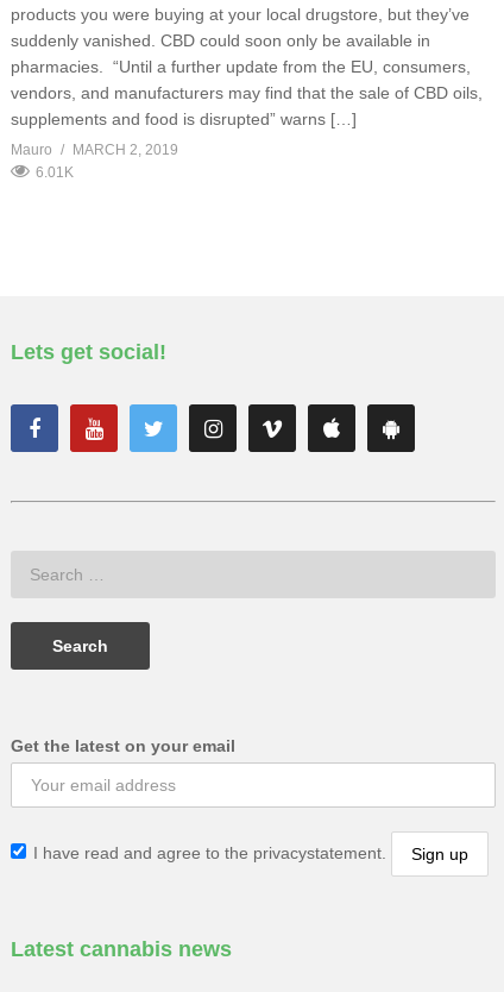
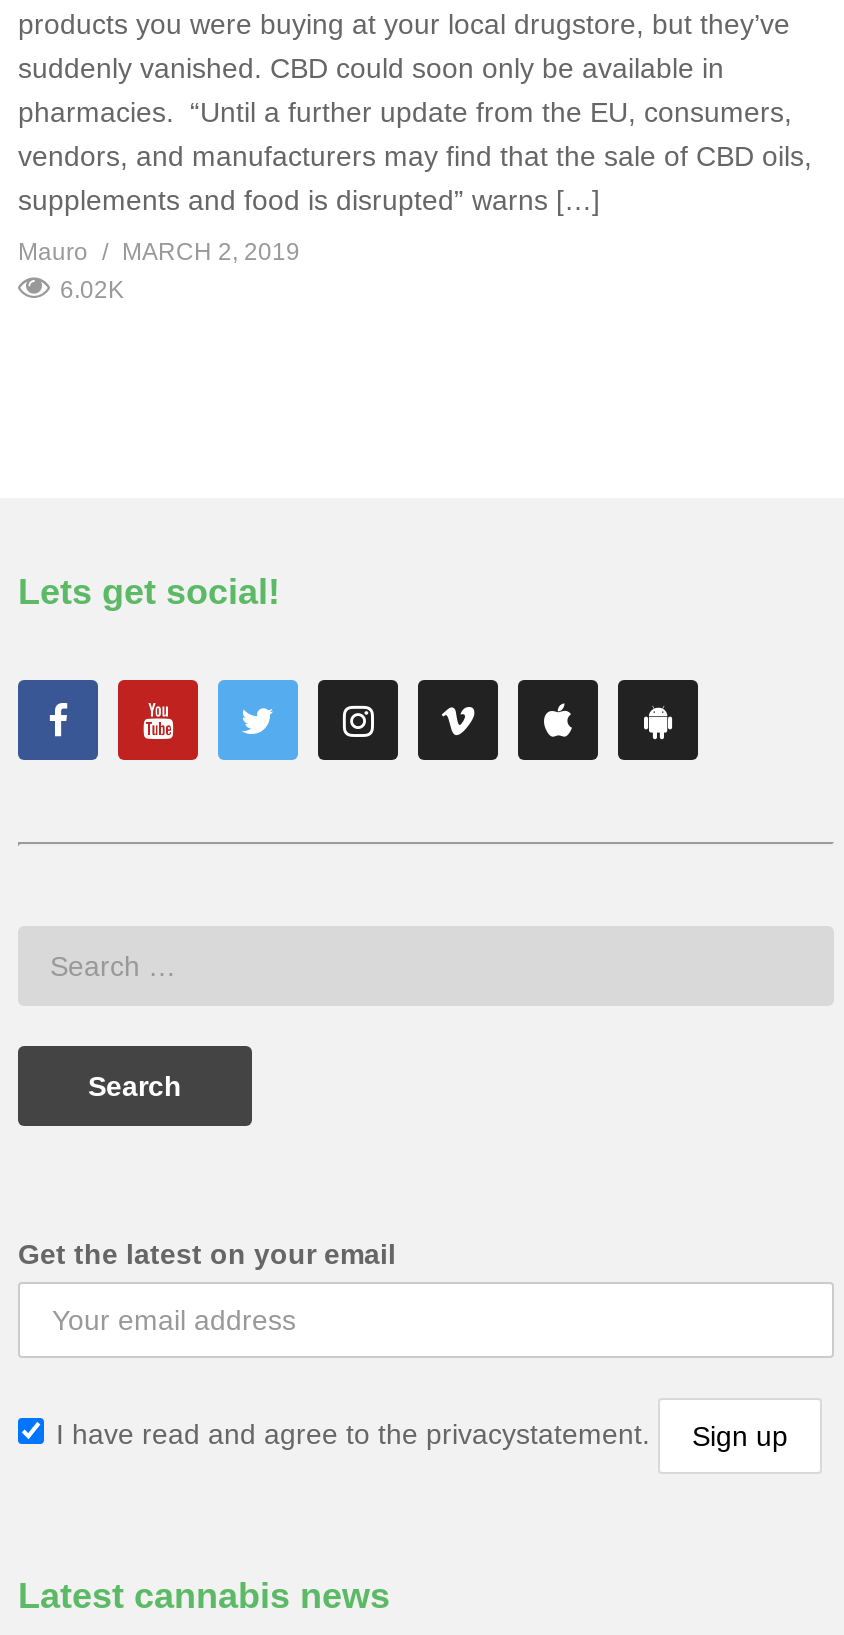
[36,164,74,180] 6.01K -> [60,275,124,303] 6.02K

